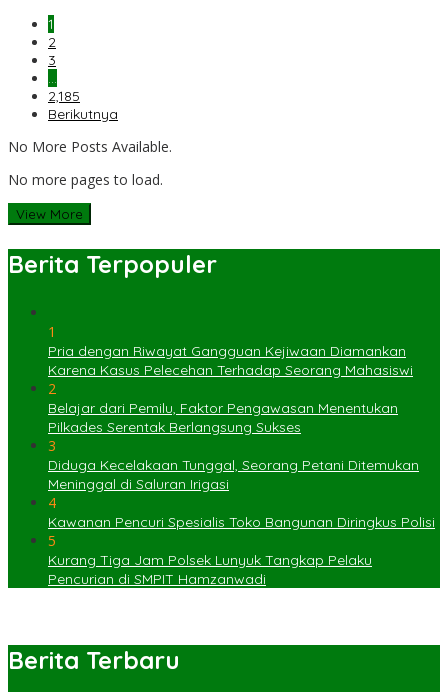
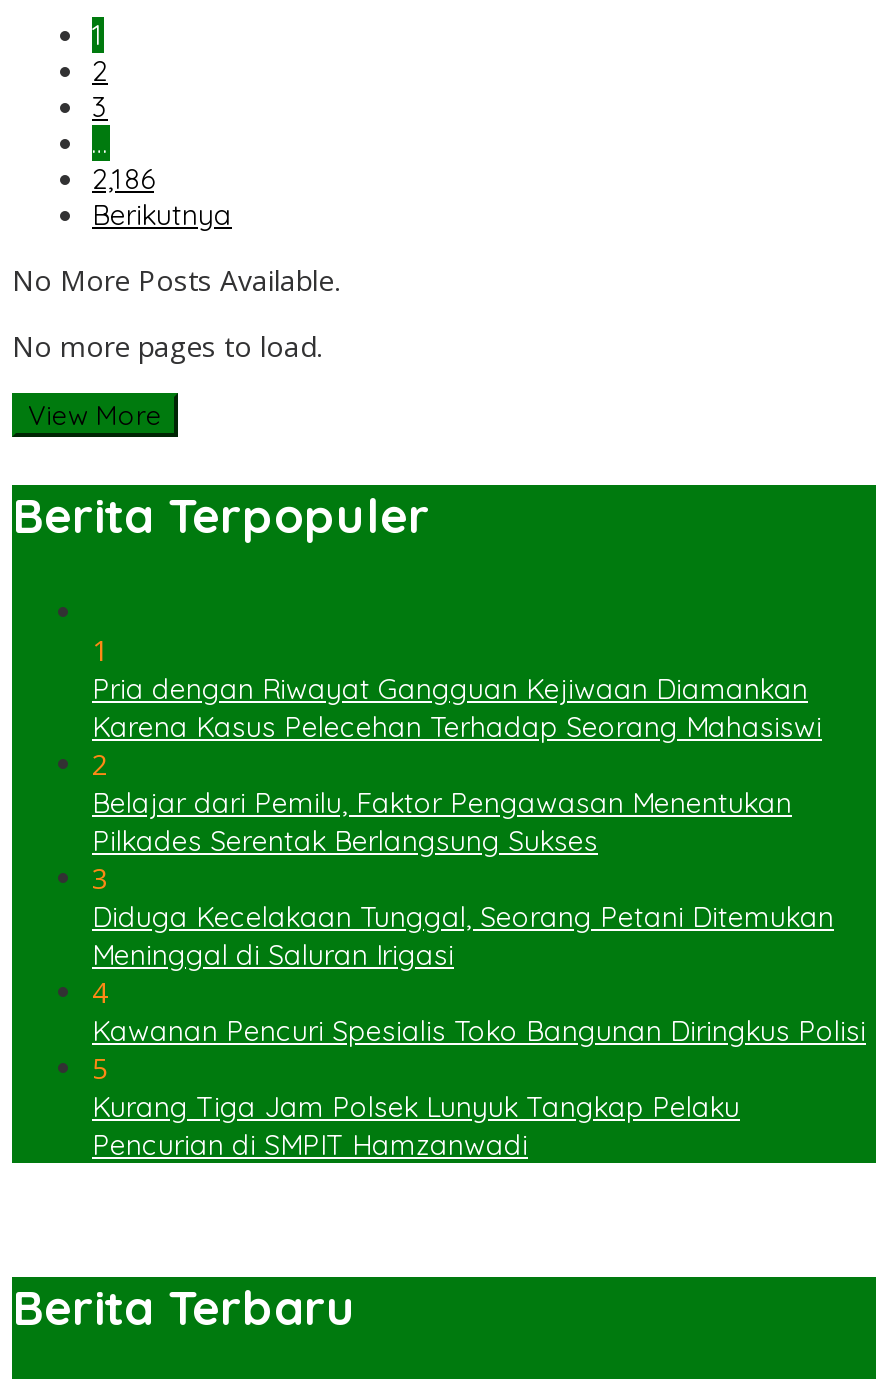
[48,87,80,105] 2,185 -> [92,162,154,198] 2,186

